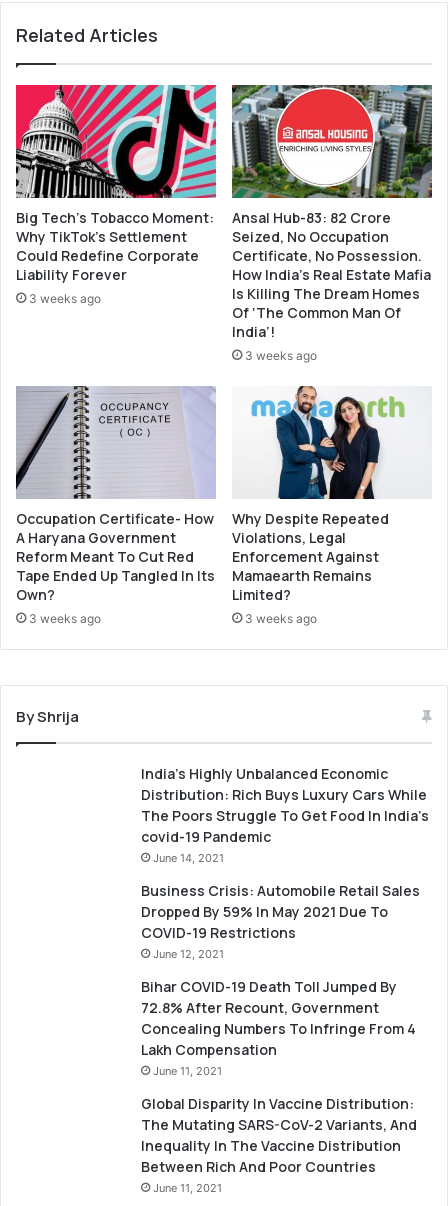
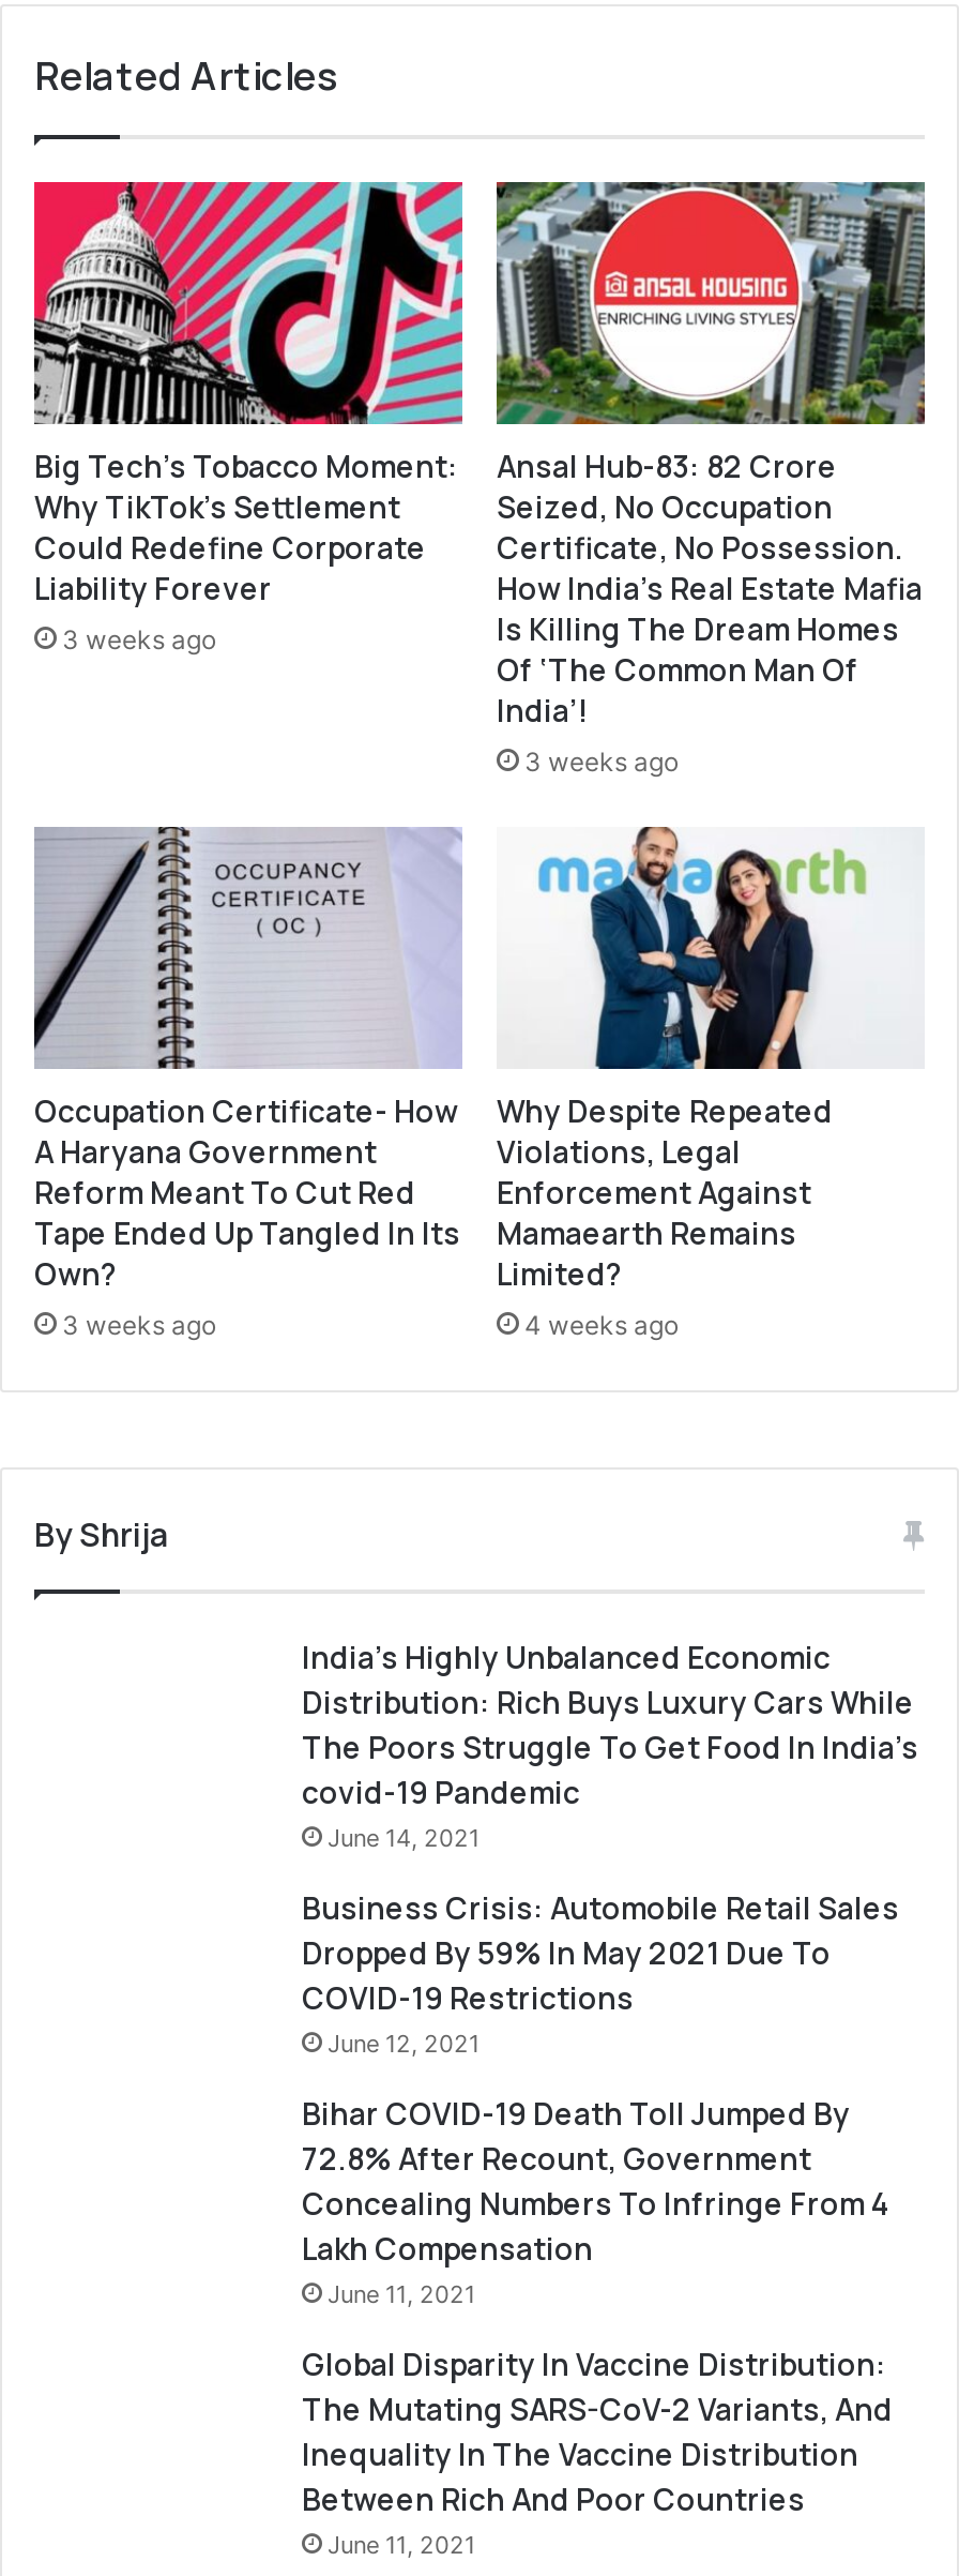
[245,611,317,626] 3 weeks ago -> [524,1309,679,1341] 4 weeks ago

